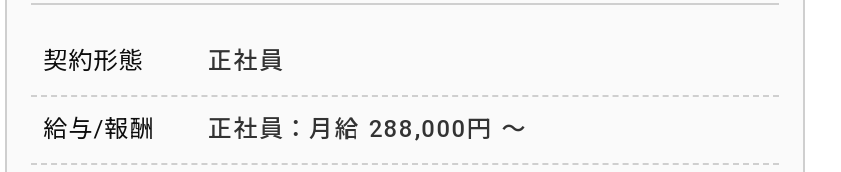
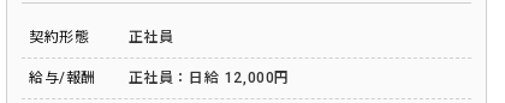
[208,115,527,143] 正社員：月給 288,000円 ～ -> [128,69,290,86] 正社員：日給 12,000円

